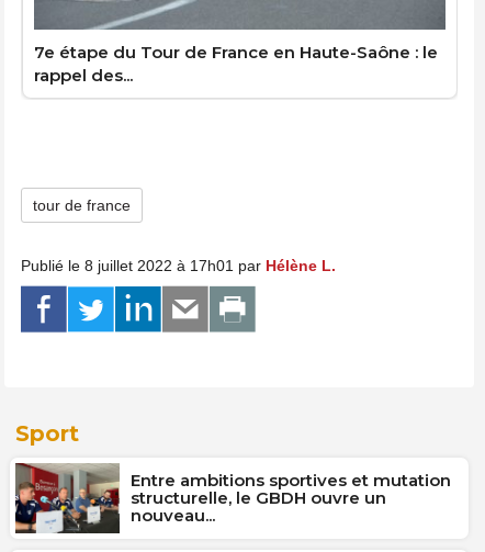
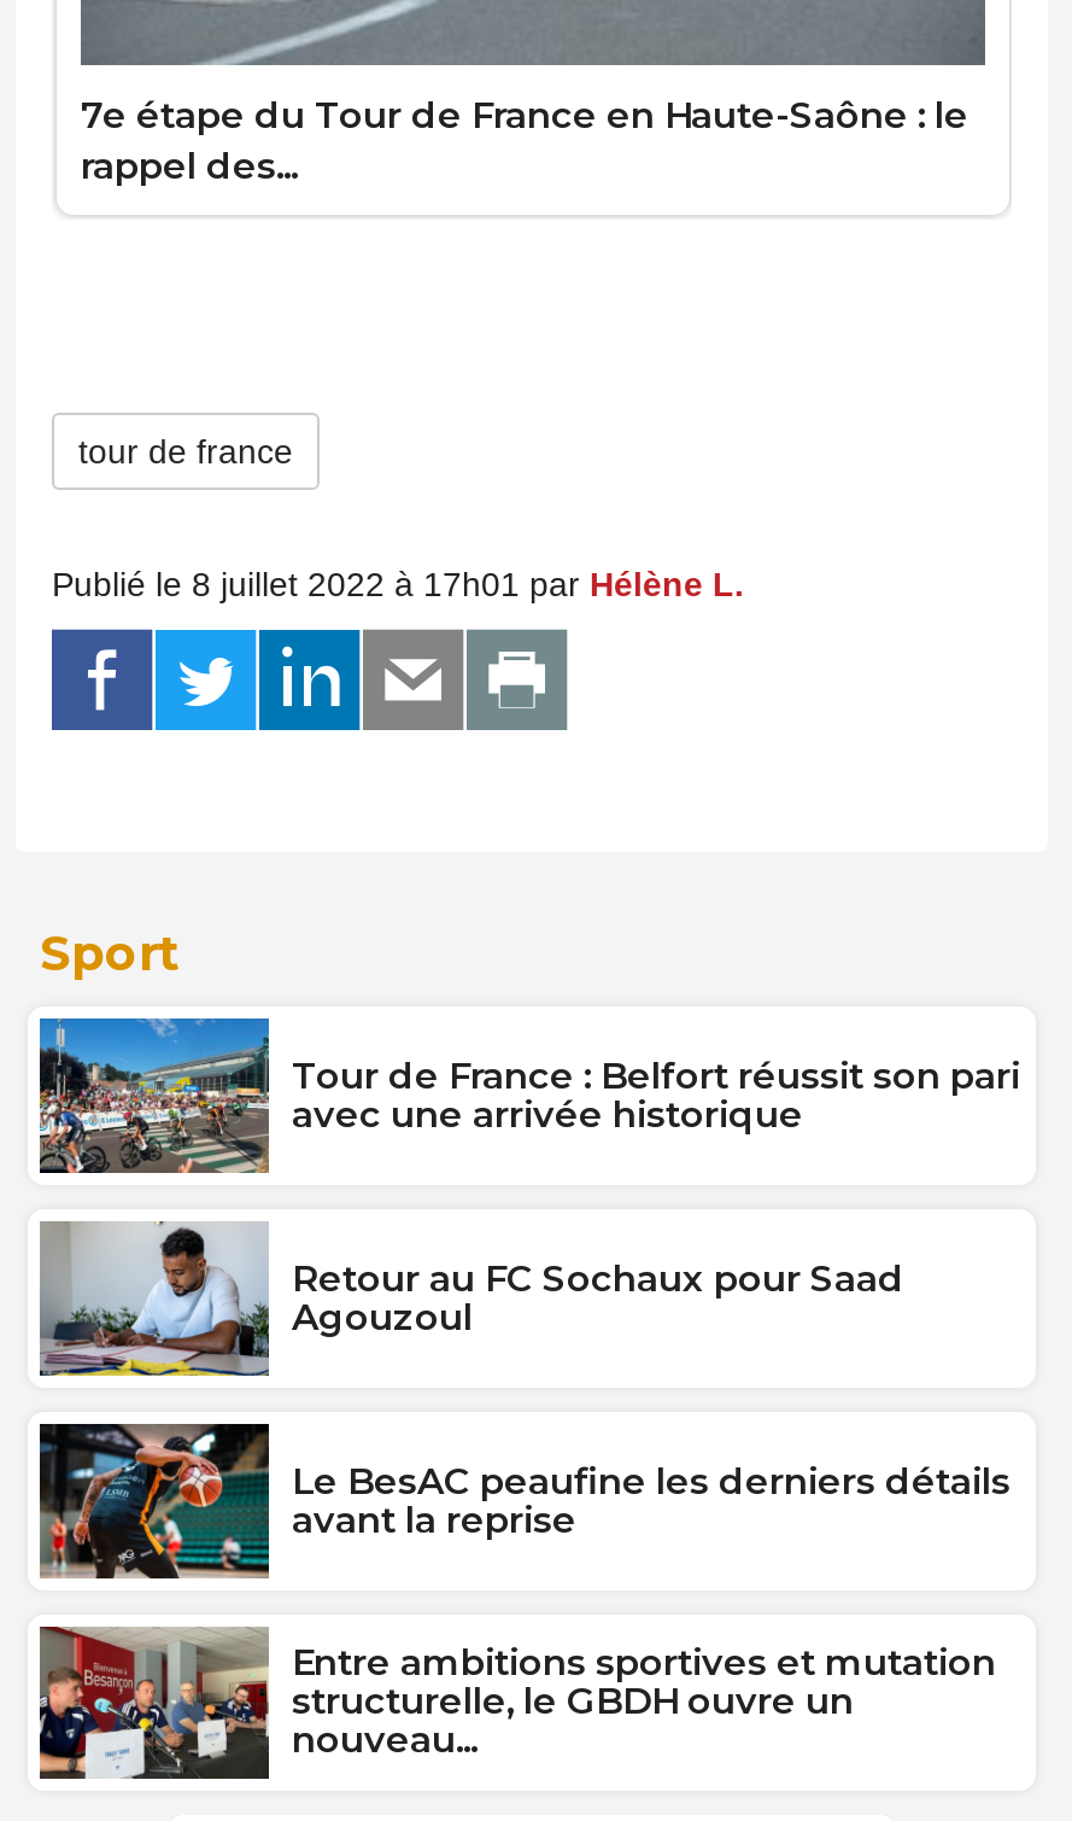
none -> [37,1016,1020,1175] [image] | Tour de France : Belfort réussit son pari | avec une arrivée historique
none -> [37,1219,904,1378] [image] | Retour au FC Sochaux pour Saad | Agouzoul
none -> [37,1419,1011,1581] [image] | Le BesAC peaufine les derniers détails | avant la reprise

